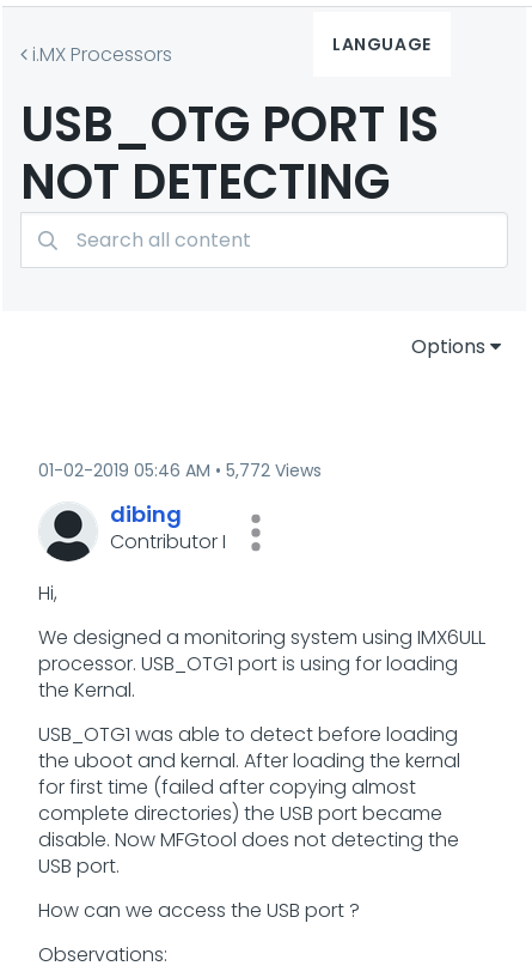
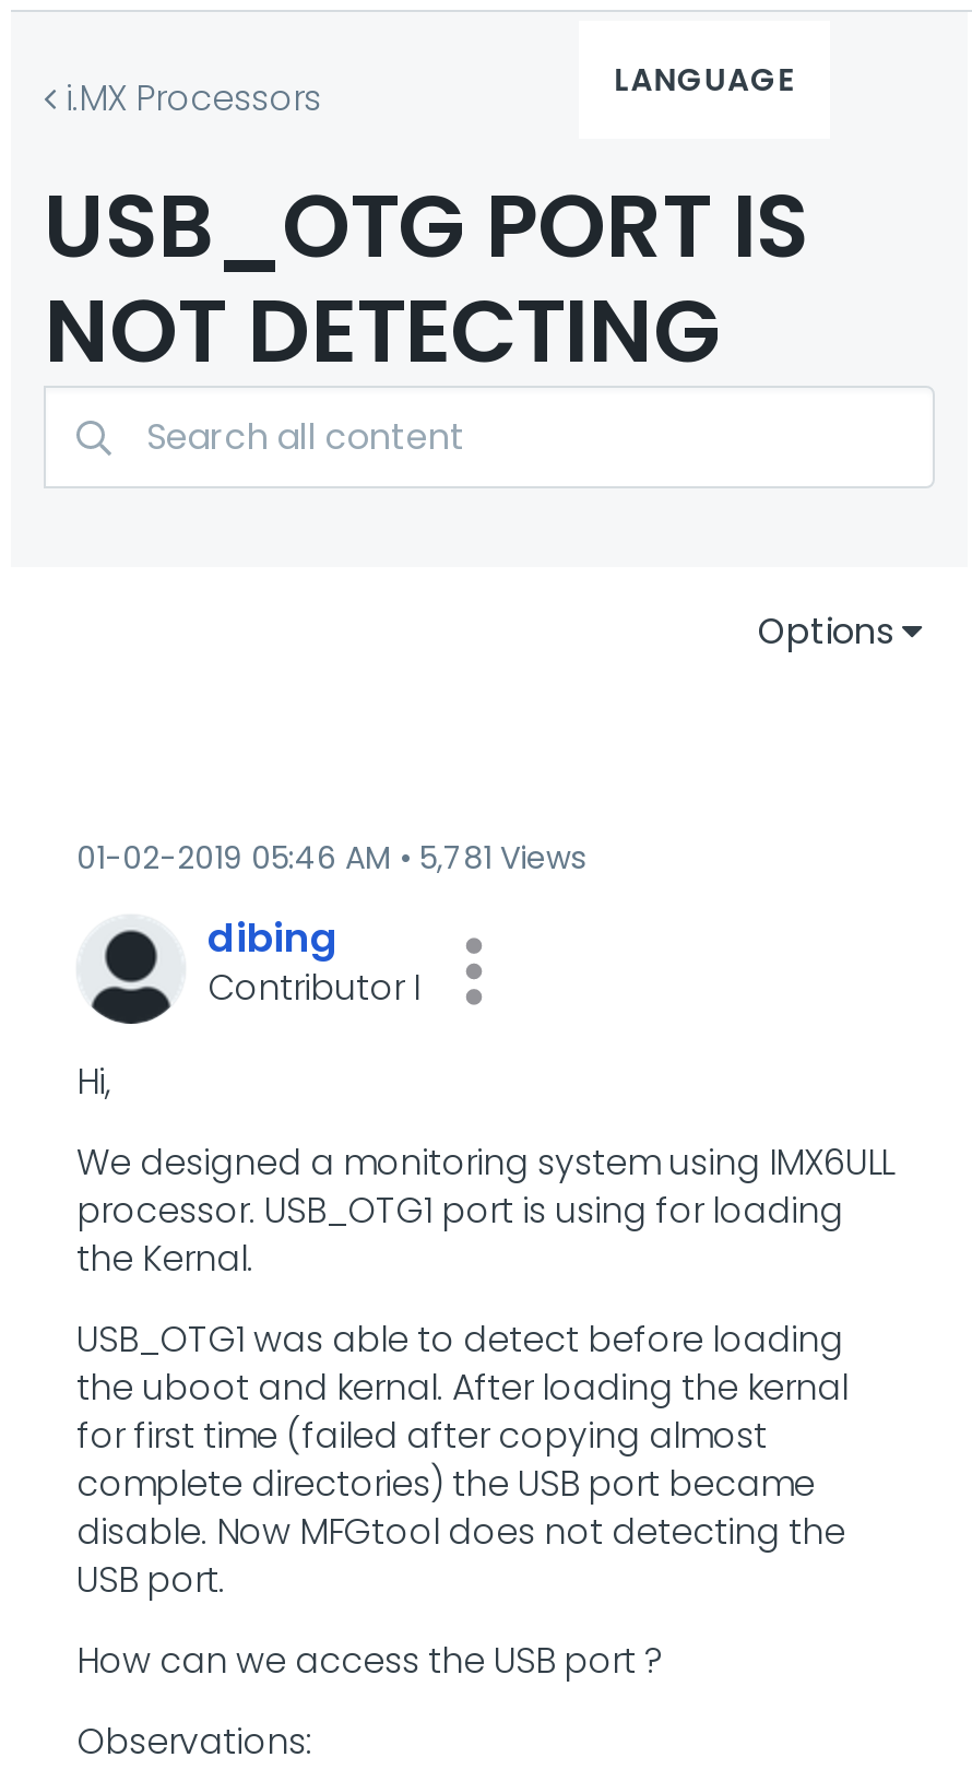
[38,458,322,482] 01-02-2019 05:46 AM 5,772 Views -> [76,836,585,880] 01-02-2019 05:46 AM 5,781 Views

